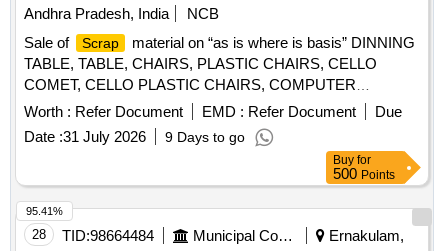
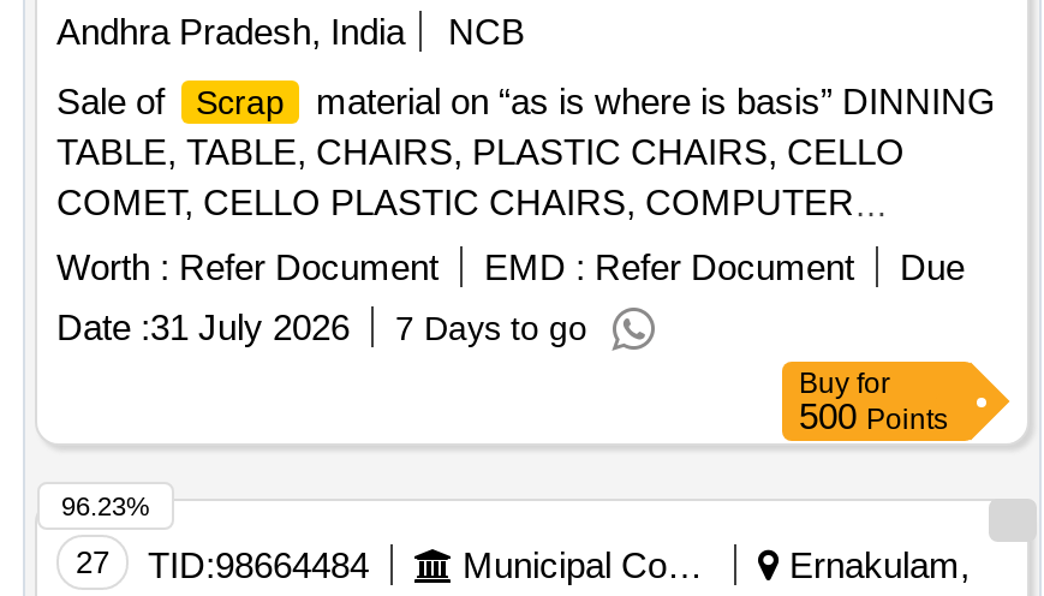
[24,128,245,145] Date : 31 July 2026 9 Days to go -> [56,307,587,348] Date : 31 July 2026 7 Days to go
[26,205,63,217] 95.41% -> [61,492,150,521] 96.23%
[32,227,154,244] 28 TID:98664484 -> [76,545,369,586] 27 TID:98664484

